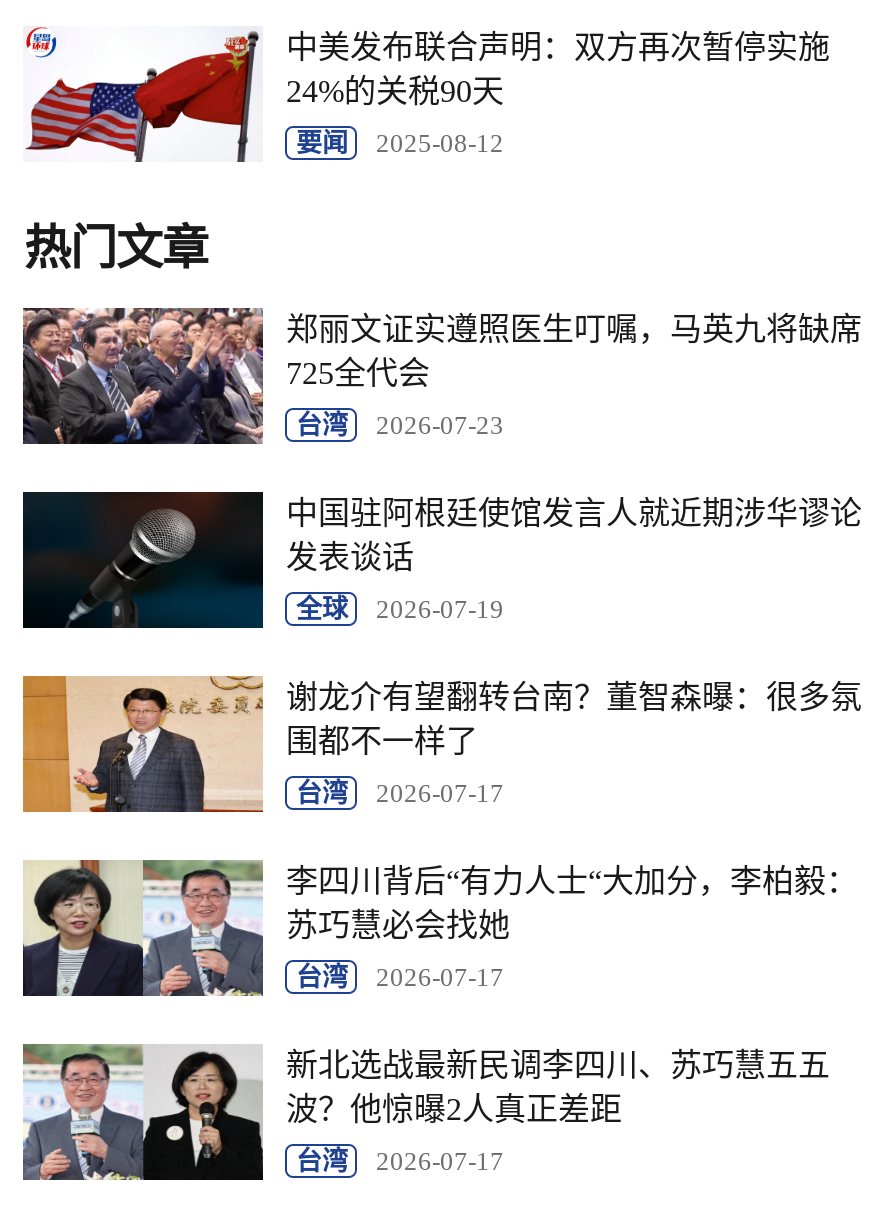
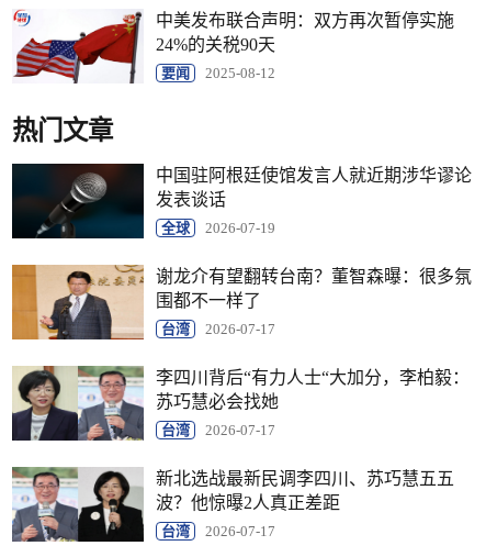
[21,306,862,446] [image] | 郑丽文证实遵照医生叮嘱，马英九将缺席 | 725全代会 | 台湾 | 2026-07-23 -> none

